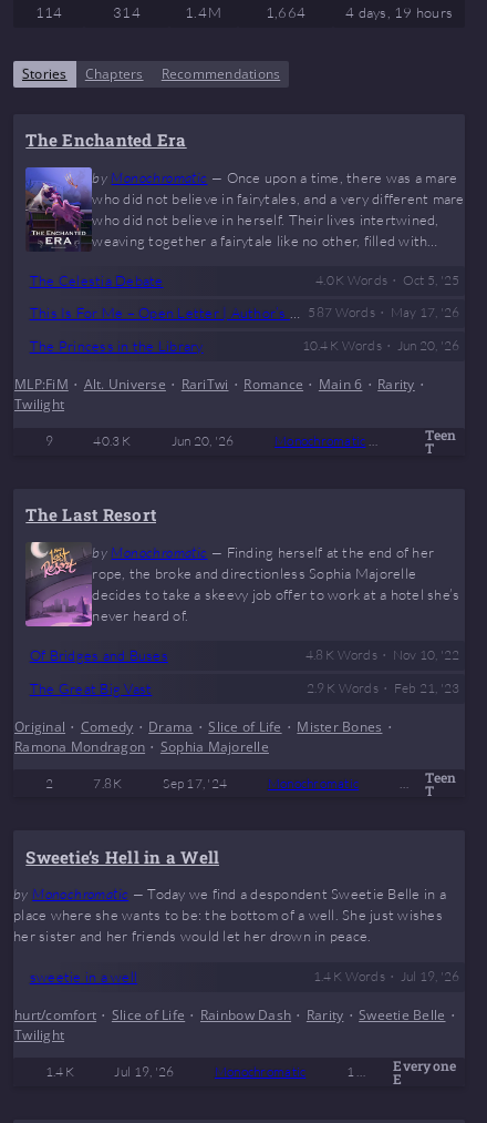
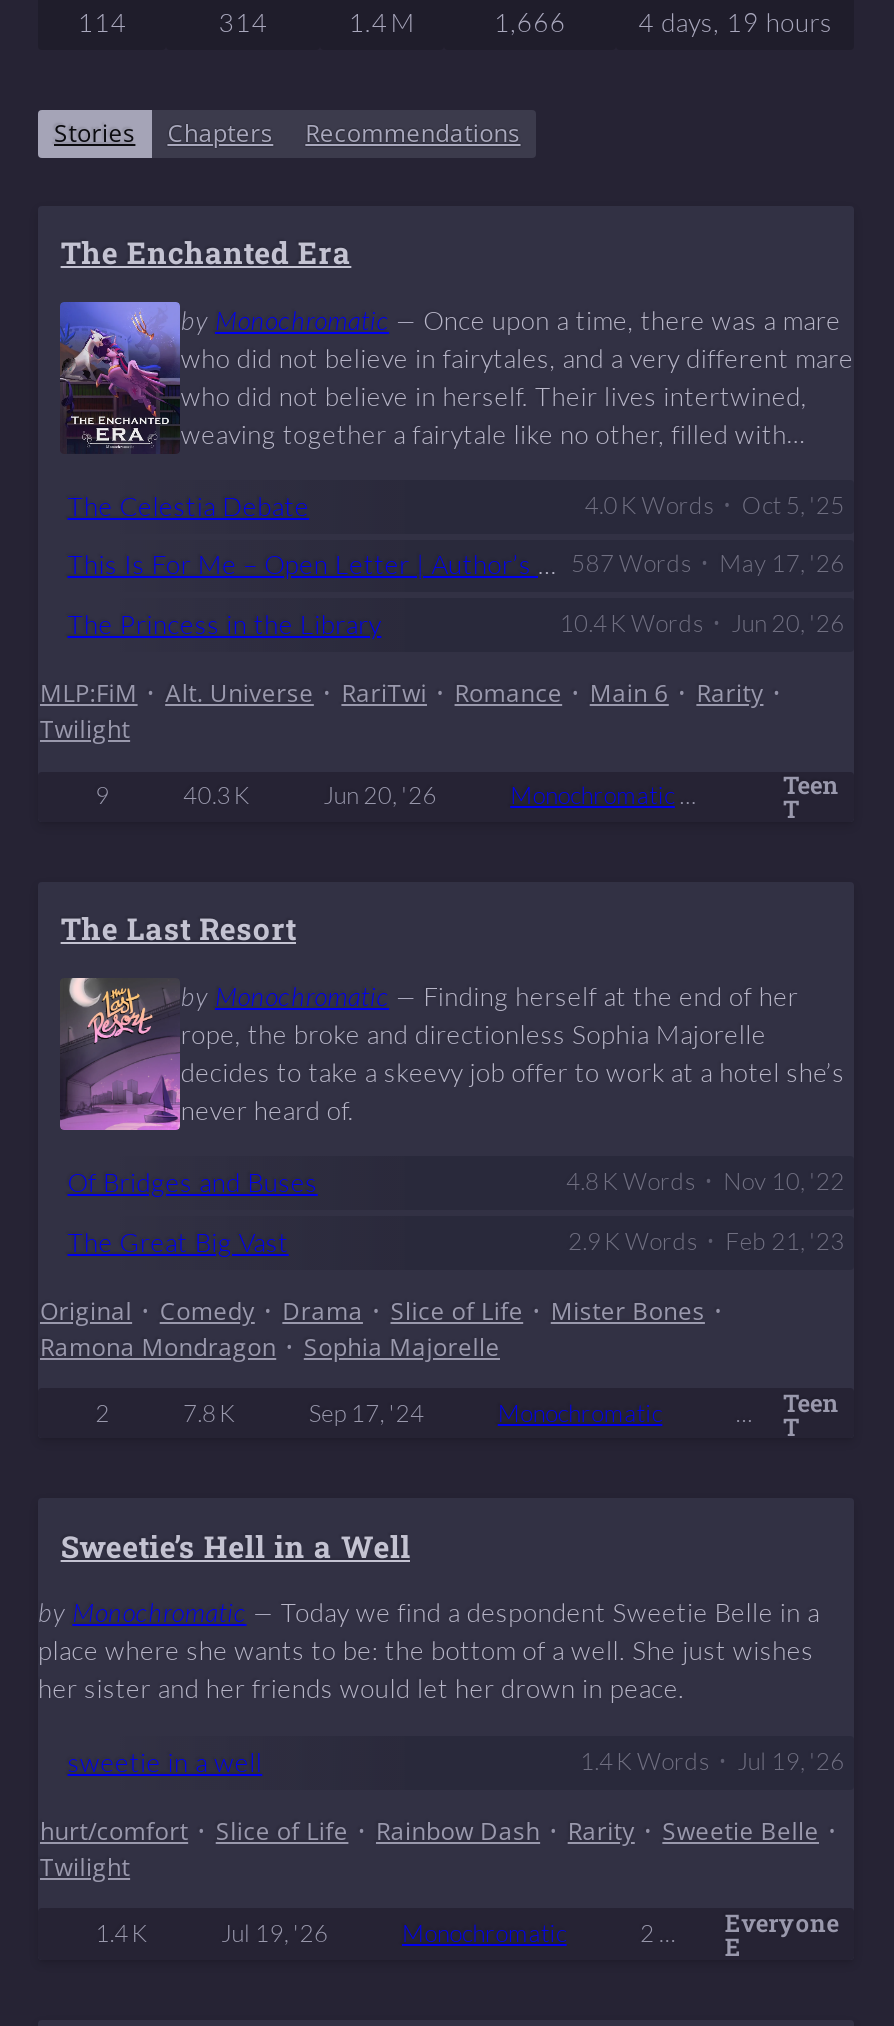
[266,3,306,21] 1,664 -> [494,6,566,38] 1,666
[346,1063,354,1080] 1 -> [640,1918,654,1948] 2

